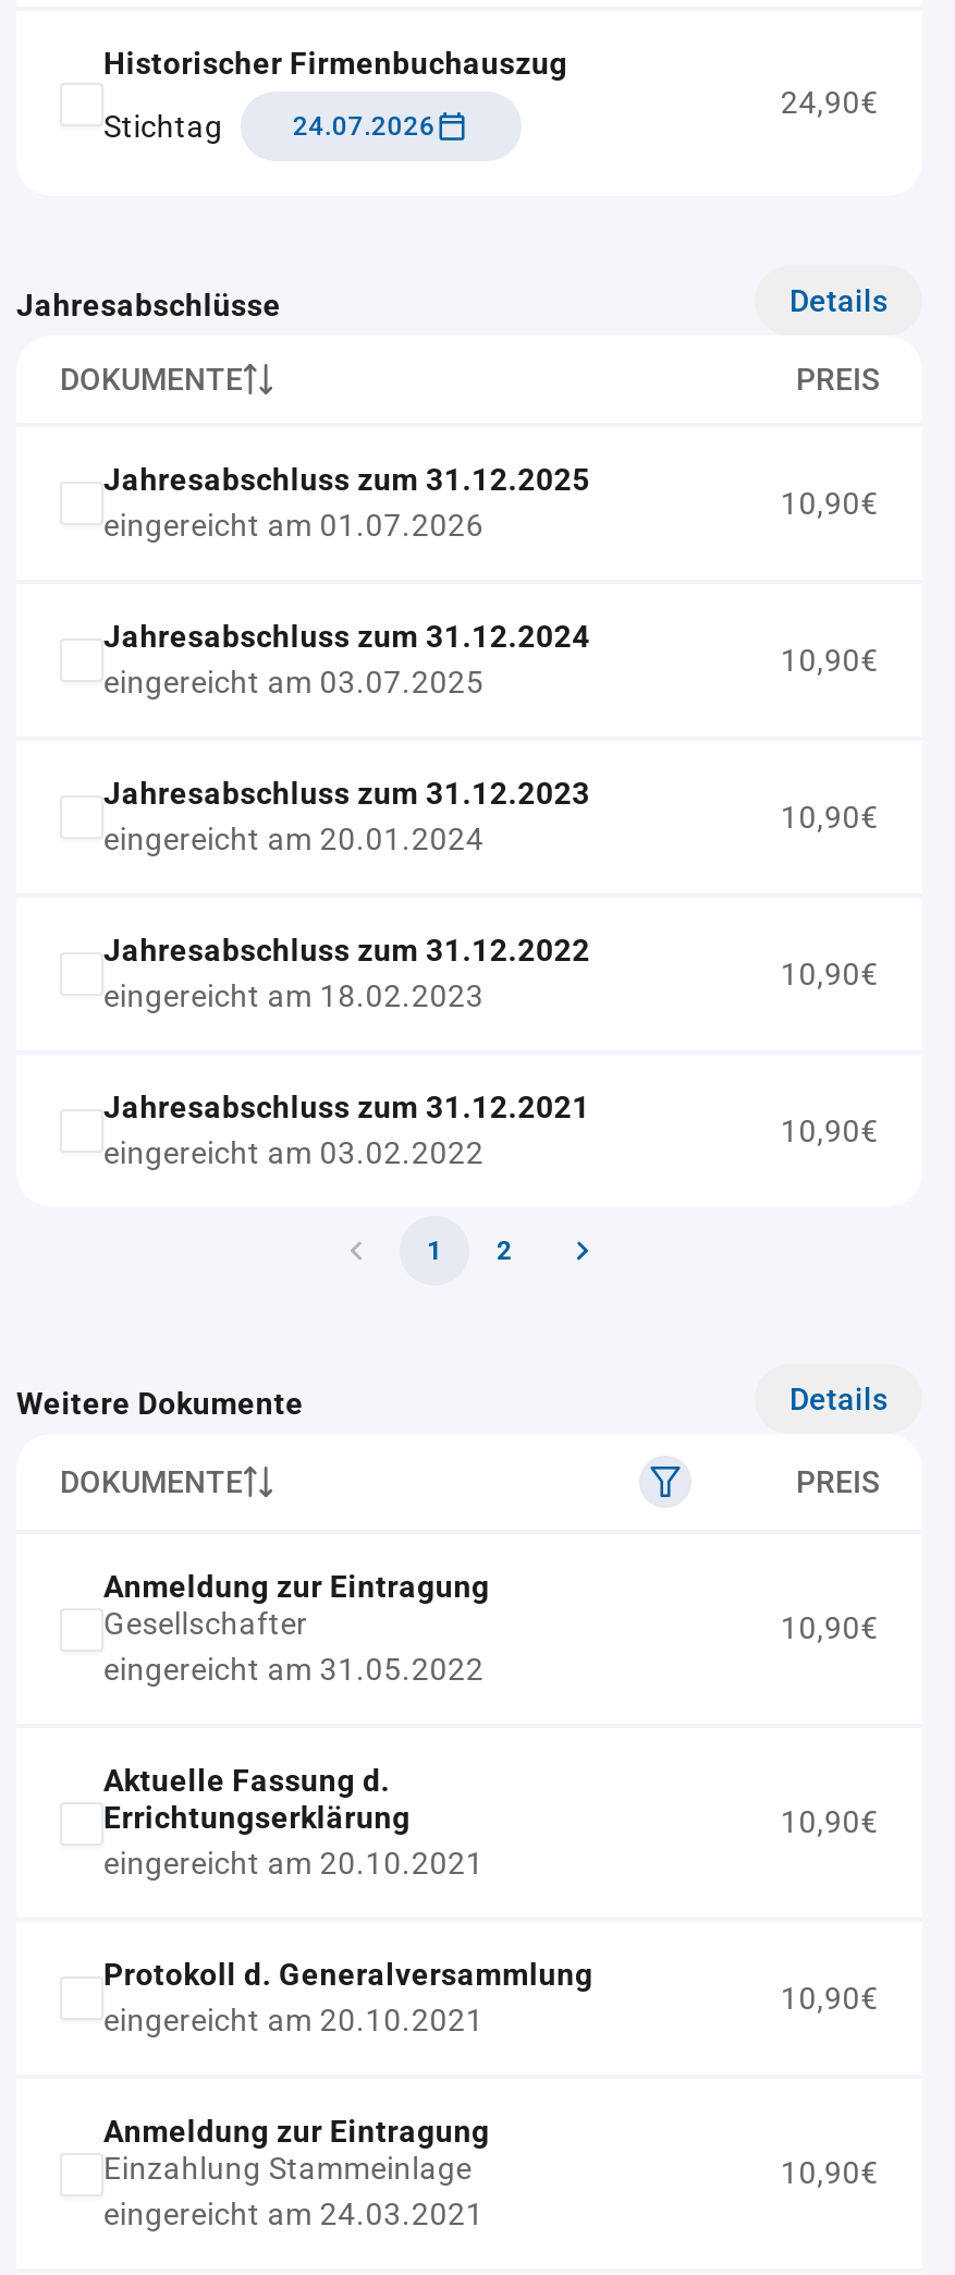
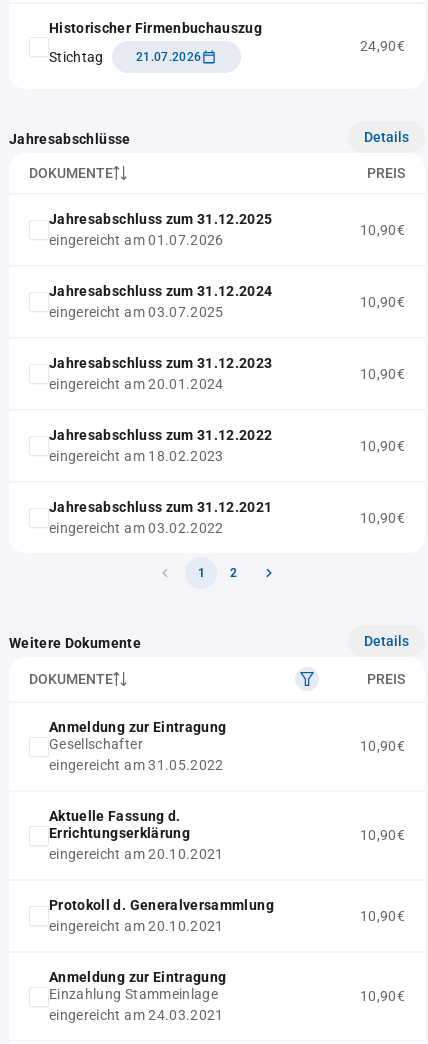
[292,111,435,142] 24.07.2026 -> [136,50,201,64] 21.07.2026

